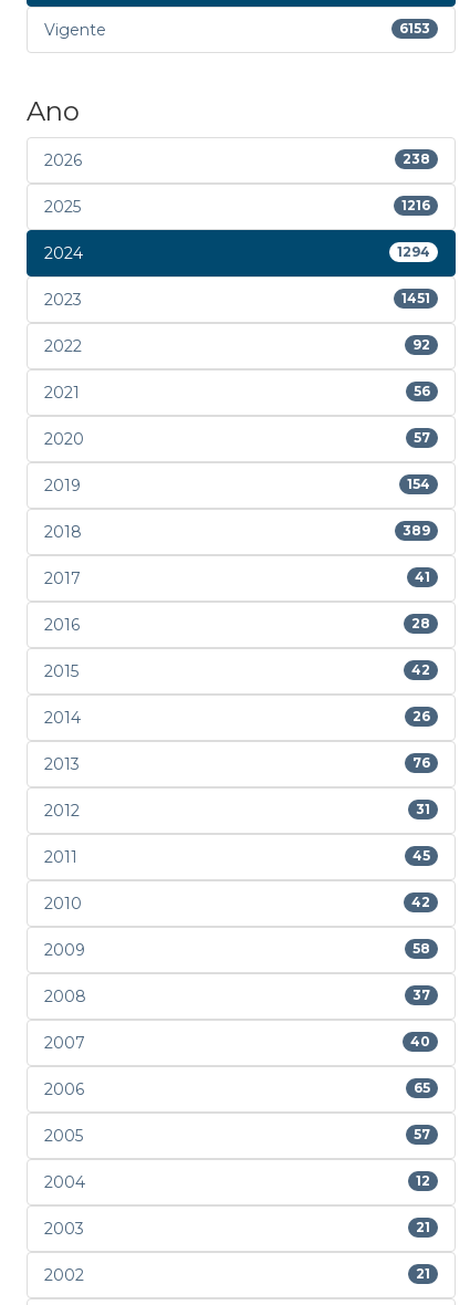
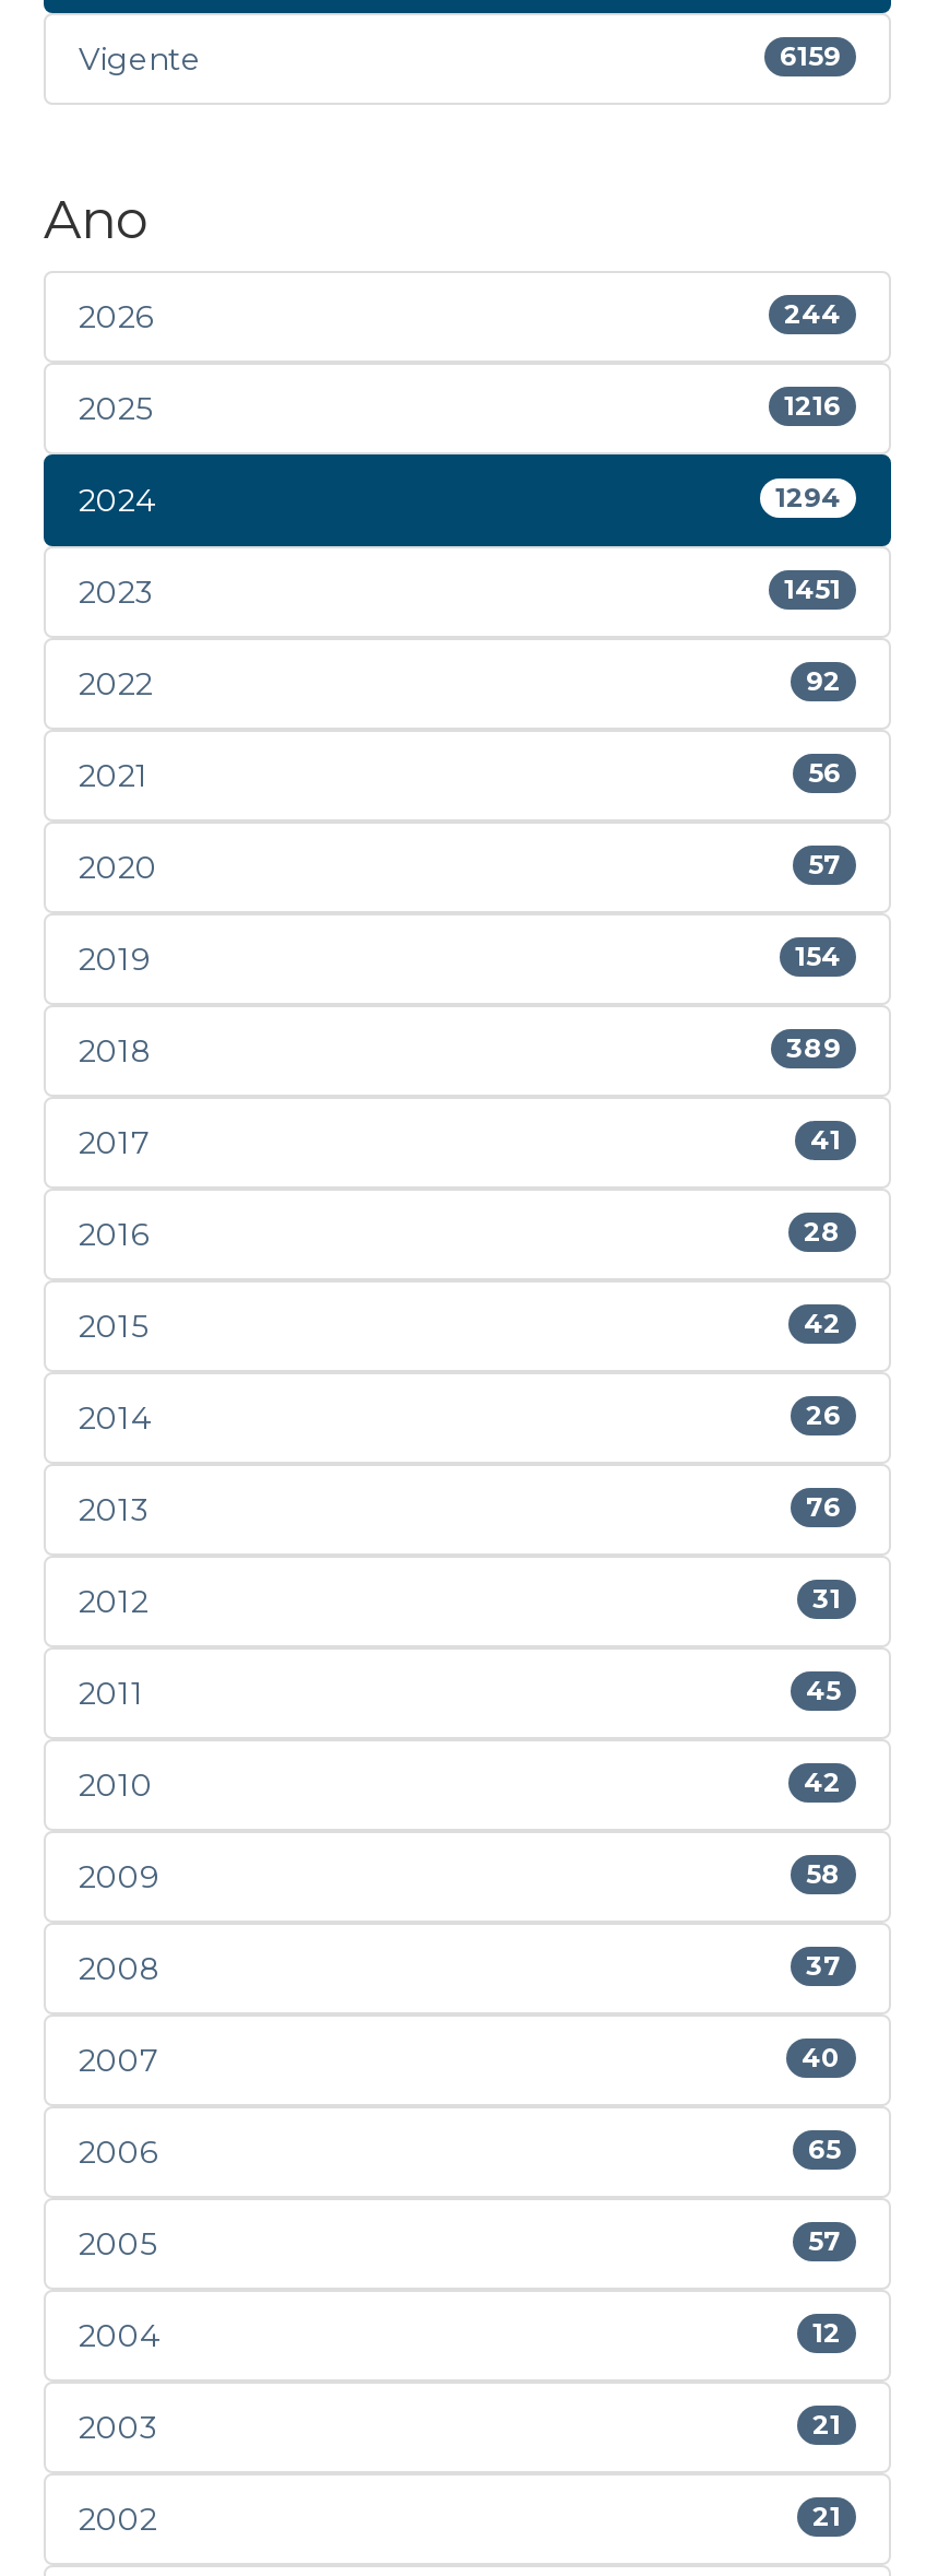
[399,20,430,36] 6153 -> [780,39,841,72] 6159
[403,150,430,167] 238 -> [784,297,841,330] 244

